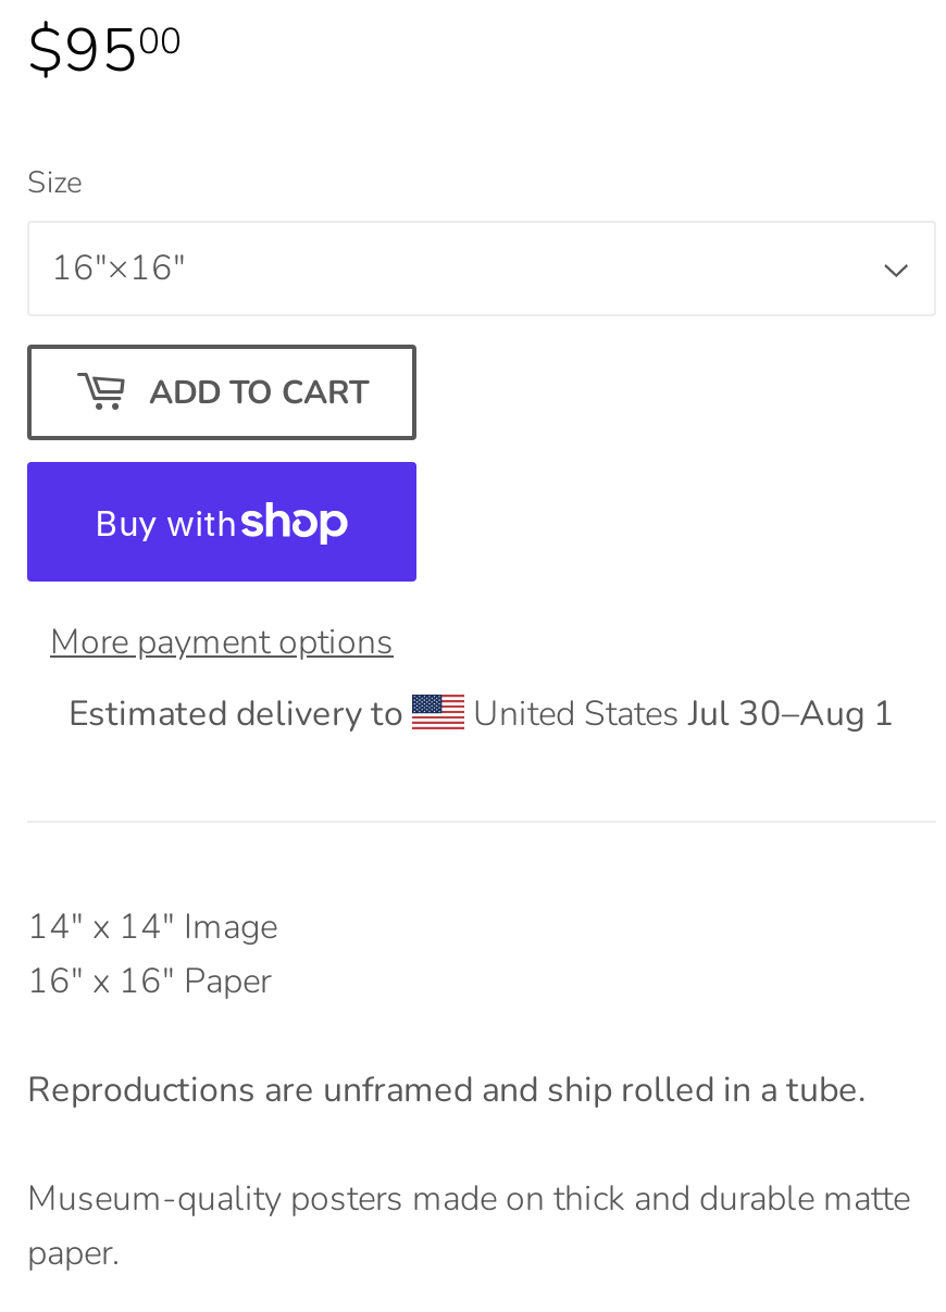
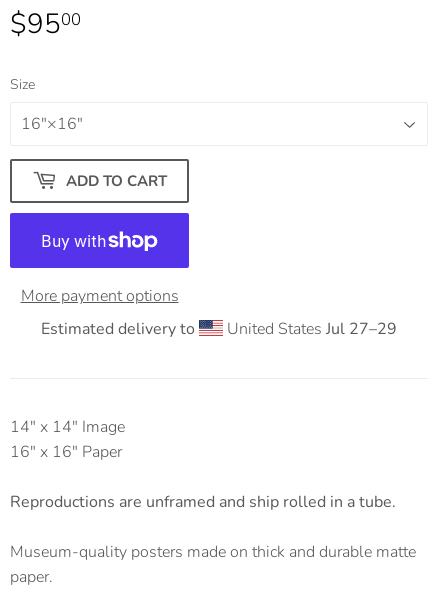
[464,690,895,738] United States Jul 30–Aug 1 -> [223,318,397,340] United States Jul 27–29

